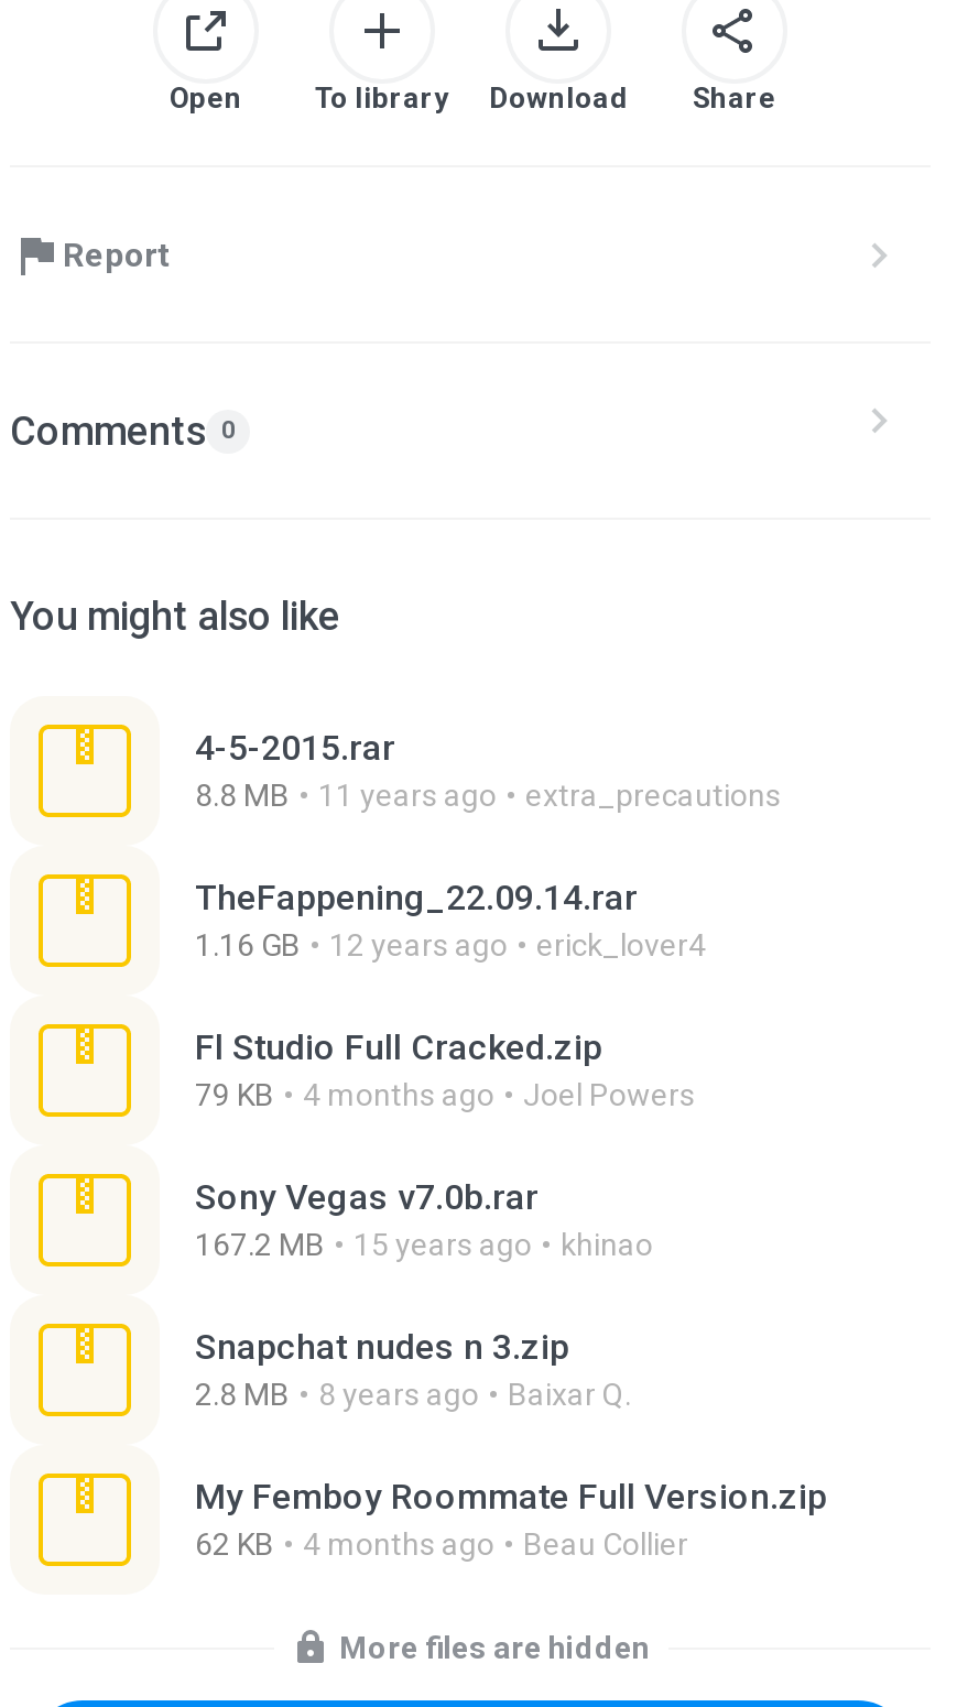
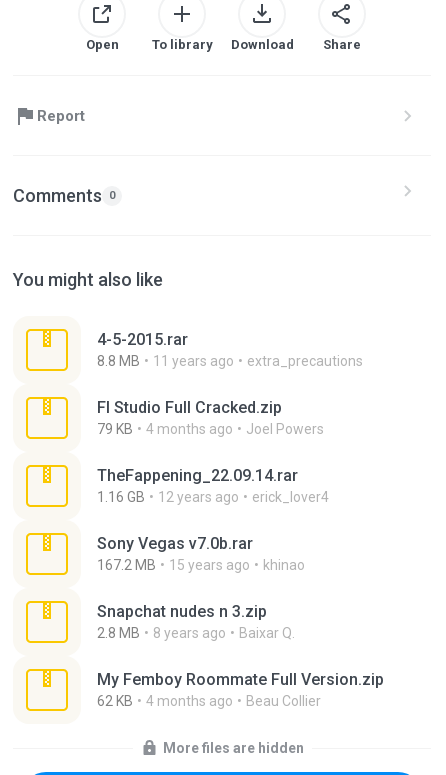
moved [195,877,706,963] -> [97,466,329,505]: TheFappening_22.09.14.rar | 1.16 GB | 12 years ago | erick_lover4
moved [195,1026,695,1112] -> [97,398,324,437]: Fl Studio Full Cracked.zip | 79 KB | 4 months ago | Joel Powers

